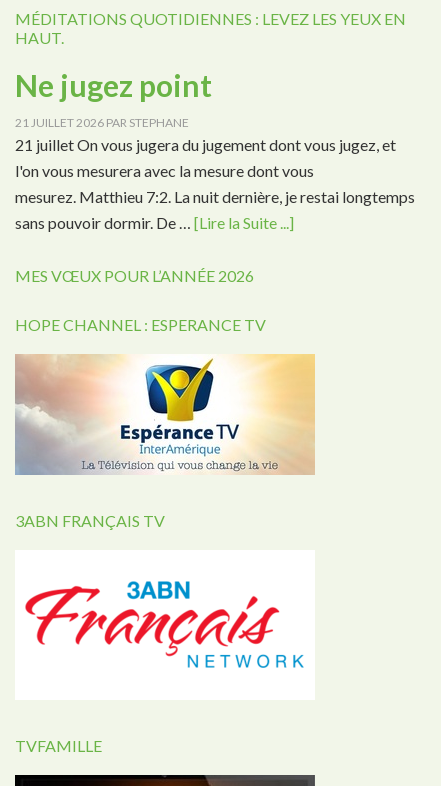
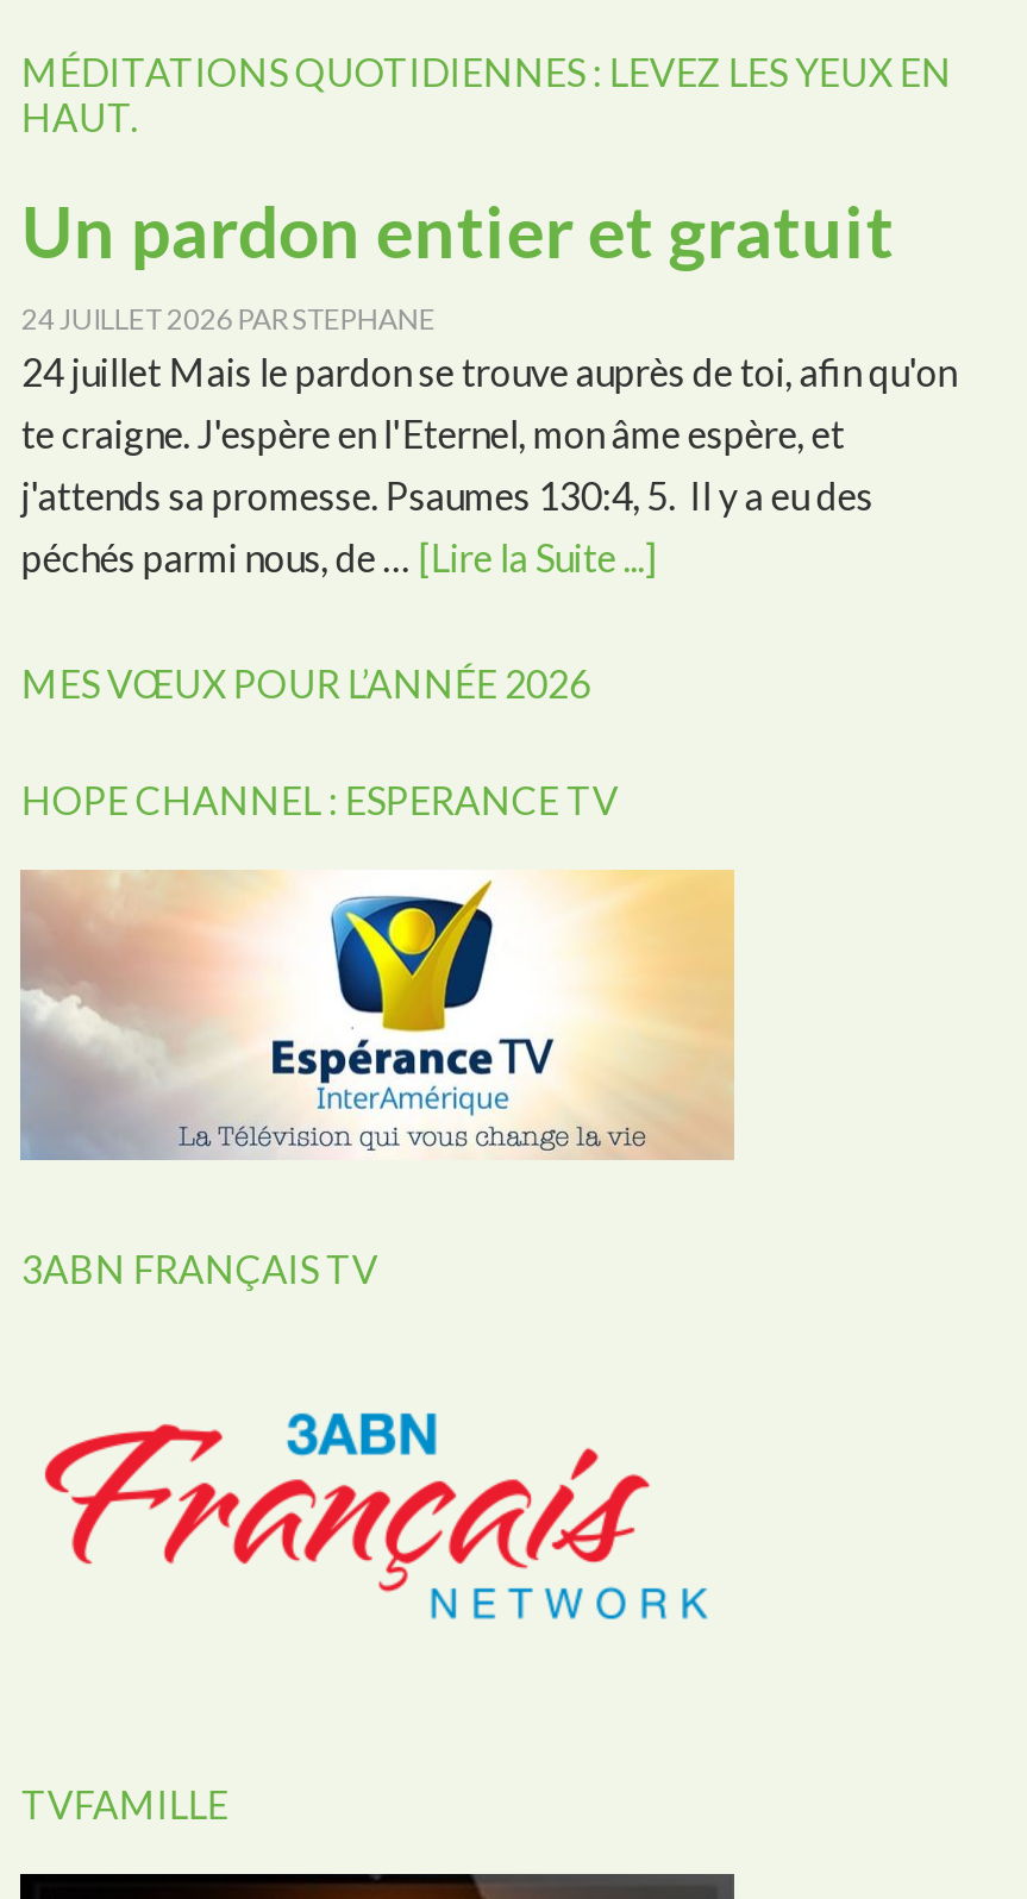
[15,67,415,232] Ne jugez point | 21 JUILLET 2026 PARSTEPHANE | 21 juillet On vous jugera du jugement dont vous jugez, et | l'on vous mesurera avec la mesure dont vous | mesurez. Matthieu 7:2. La nuit dernière, je restai longtemps | sans pouvoir dormir. De … [Lire la Suite ...] -> [21,187,957,579] Un pardon entier et gratuit | 24 JUILLET 2026 PARSTEPHANE | 24 juillet Mais le pardon se trouve auprès de toi, afin qu'on | te craigne. J'espère en l'Eternel, mon âme espère, et | j'attends sa promesse. Psaumes 130:4, 5. Il y a eu des | péchés parmi nous, de … [Lire la Suite ...]

